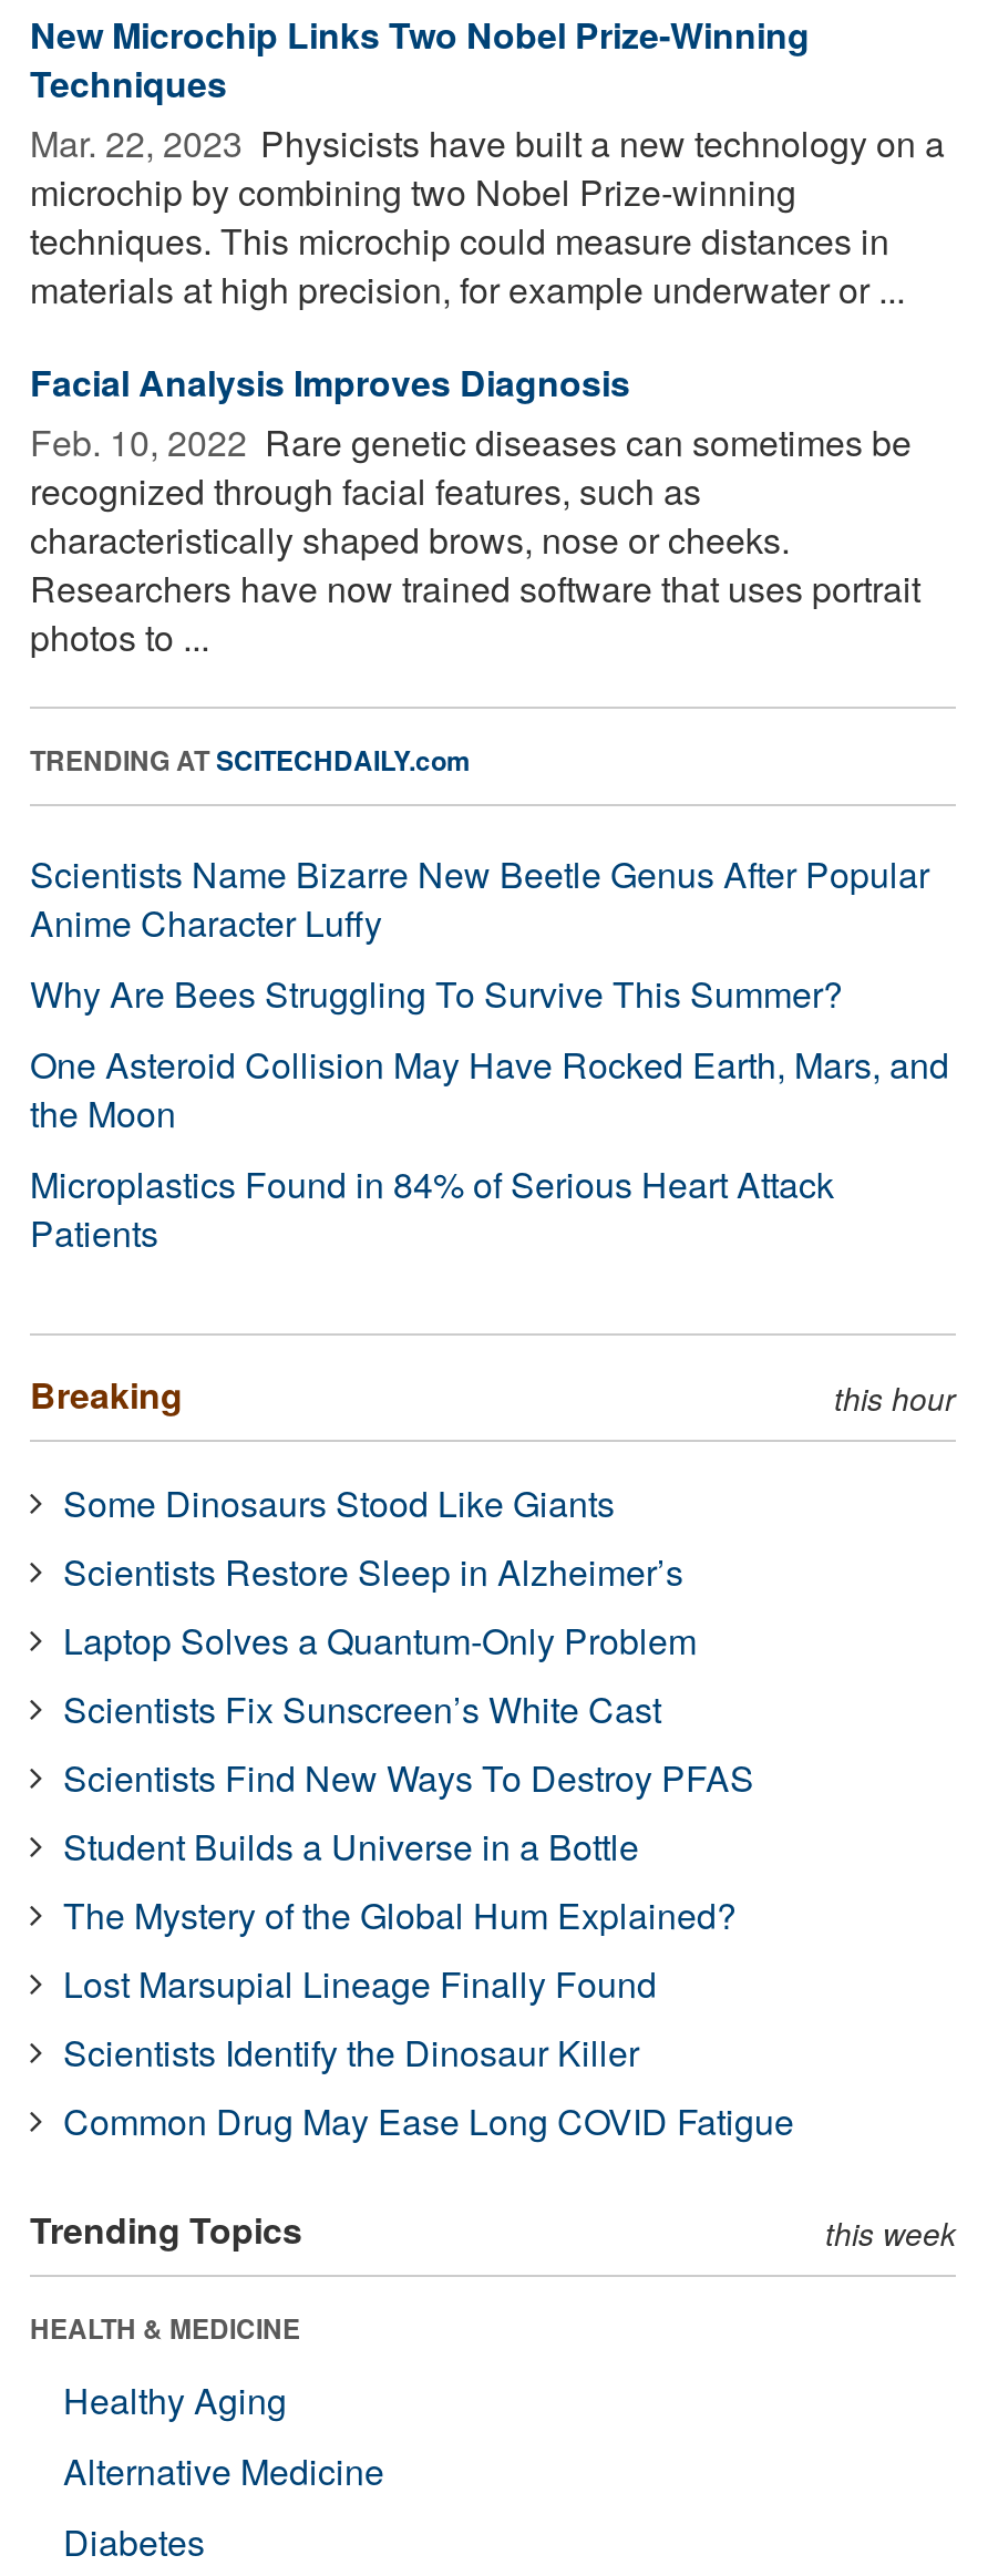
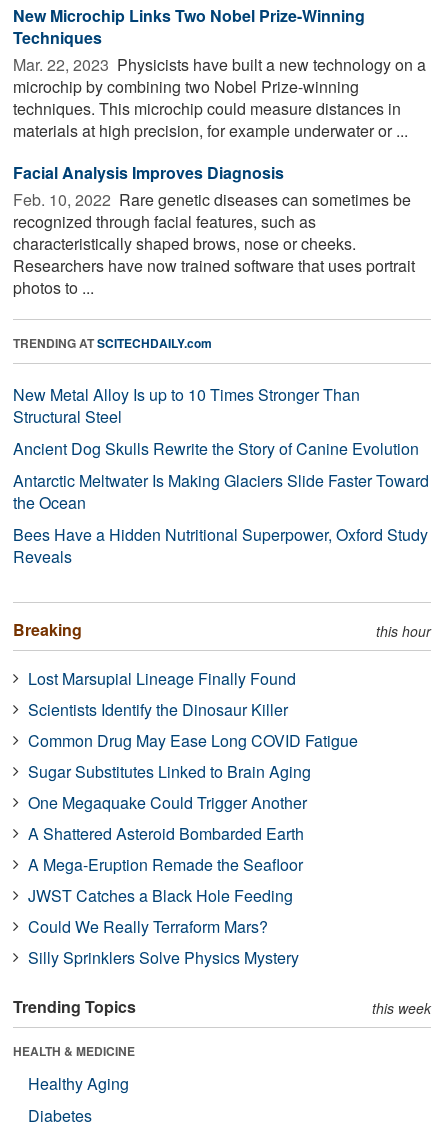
[30,848,949,1258] Scientists Name Bizarre New Beetle Genus After Popular | Anime Character Luffy | Why Are Bees Struggling To Survive This Summer? | One Asteroid Collision May Have Rocked Earth, Mars, and | the Moon | Microplastics Found in 84% of Serious Heart Attack | Patients -> [13,383,429,568] New Metal Alloy Is up to 10 Times Stronger Than | Structural Steel | Ancient Dog Skulls Rewrite the Story of Canine Evolution | Antarctic Meltwater Is Making Glaciers Slide Faster Toward | the Ocean | Bees Have a Hidden Nutritional Superpower, Oxford Study | Reveals
[63,1477,754,1940] Some Dinosaurs Stood Like Giants | Scientists Restore Sleep in Alzheimer’s | Laptop Solves a Quantum-Only Problem | Scientists Fix Sunscreen’s White Cast | Scientists Find New Ways To Destroy PFAS | Student Builds a Universe in a Bottle | The Mystery of the Global Hum Explained? -> none
moved [63,1958,794,2146] -> [28,667,358,752]: Lost Marsupial Lineage Finally Found | Scientists Identify the Dinosaur Killer | Common Drug May Ease Long COVID Fatigue
none -> [28,760,311,969] Sugar Substitutes Linked to Brain Aging | One Megaquake Could Trigger Another | A Shattered Asteroid Bombarded Earth | A Mega-Eruption Remade the Seafloor | JWST Catches a Black Hole Feeding | Could We Really Terraform Mars? | Silly Sprinklers Solve Physics Mystery
[63,2445,384,2496] Alternative Medicine -> none

